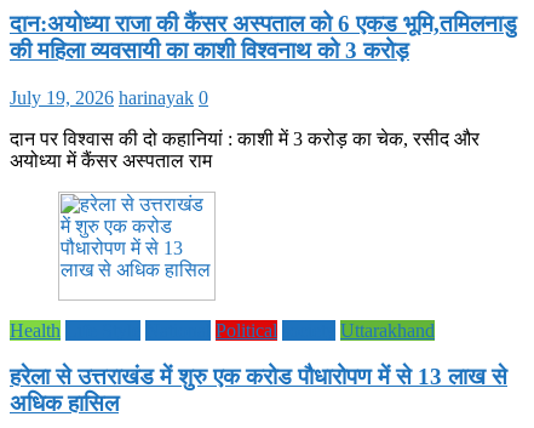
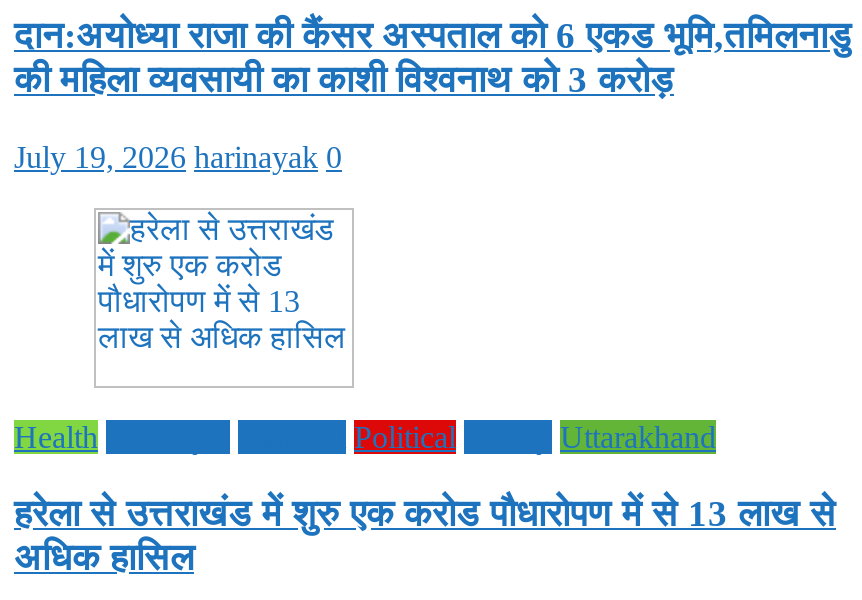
[10,128,480,171] दान पर विश्वास की दो कहानियां : काशी में 3 करोड़ का चेक, रसीद और | अयोध्या में कैंसर अस्पताल राम -> none

